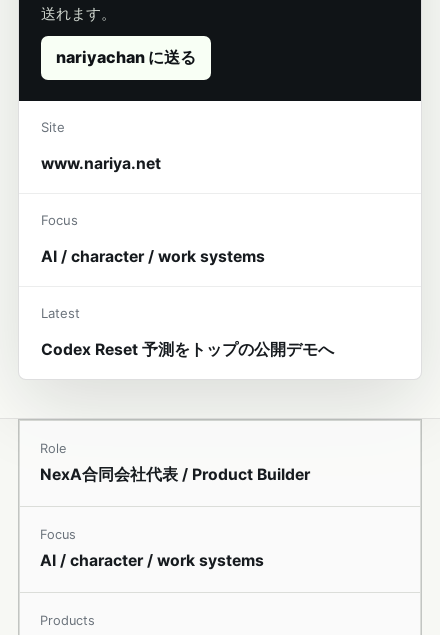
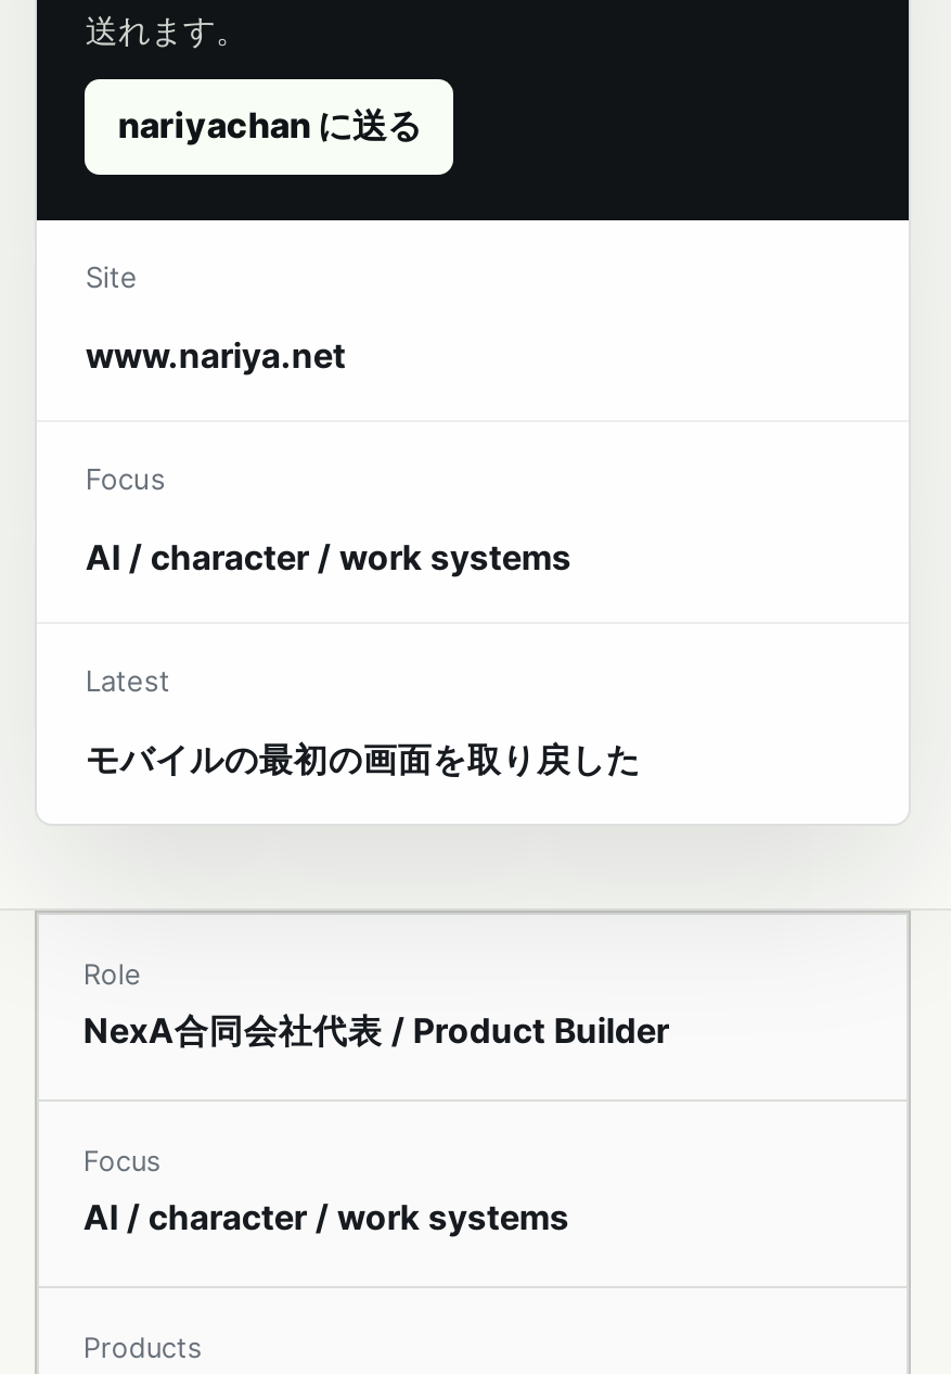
[41,340,334,359] Codex Reset 予測をトップの公開デモへ -> [85,738,641,779] モバイルの最初の画面を取り戻した

